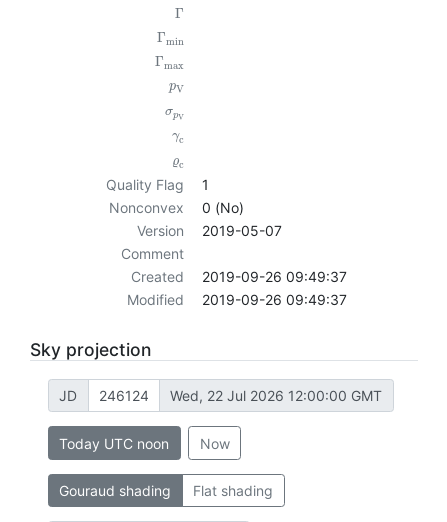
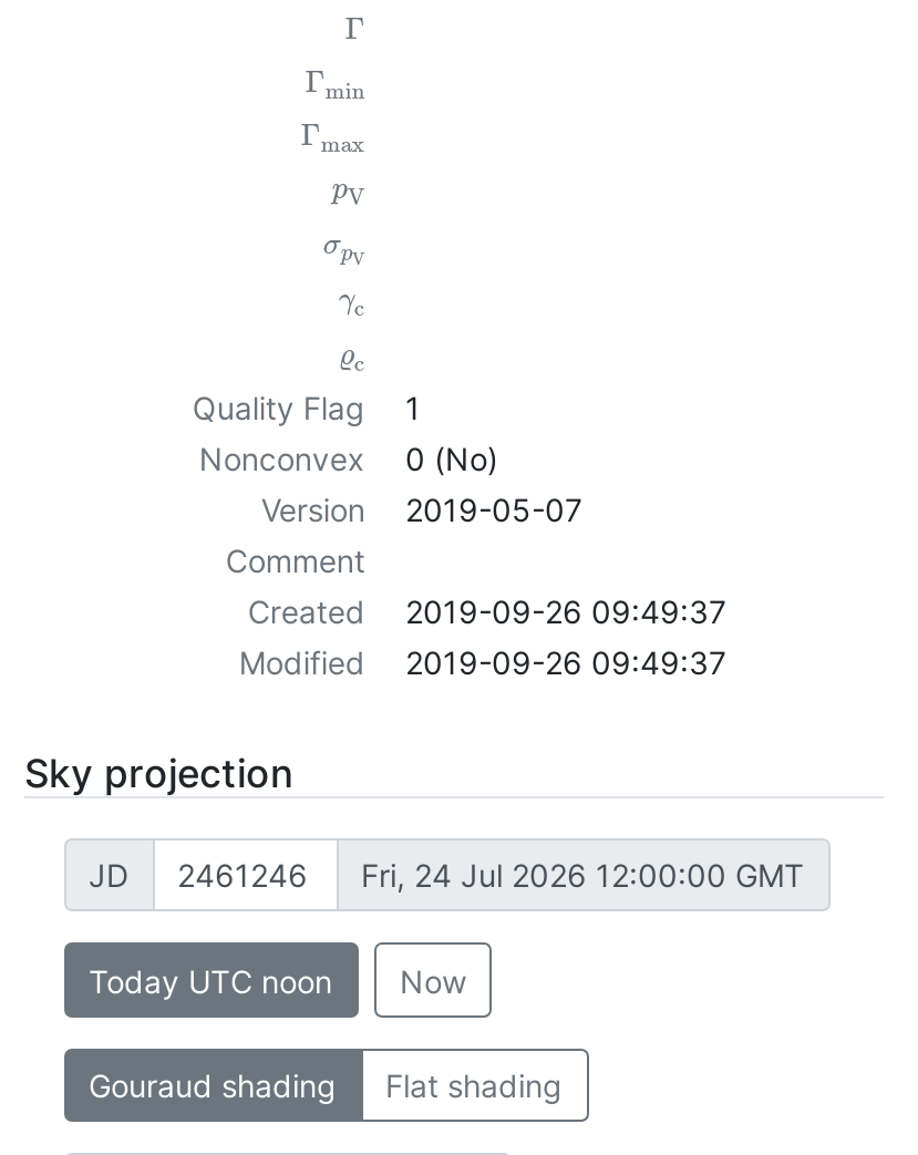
[170,387,382,404] Wed, 22 Jul 2026 12:00:00 GMT -> [361,856,804,894] Fri, 24 Jul 2026 12:00:00 GMT

